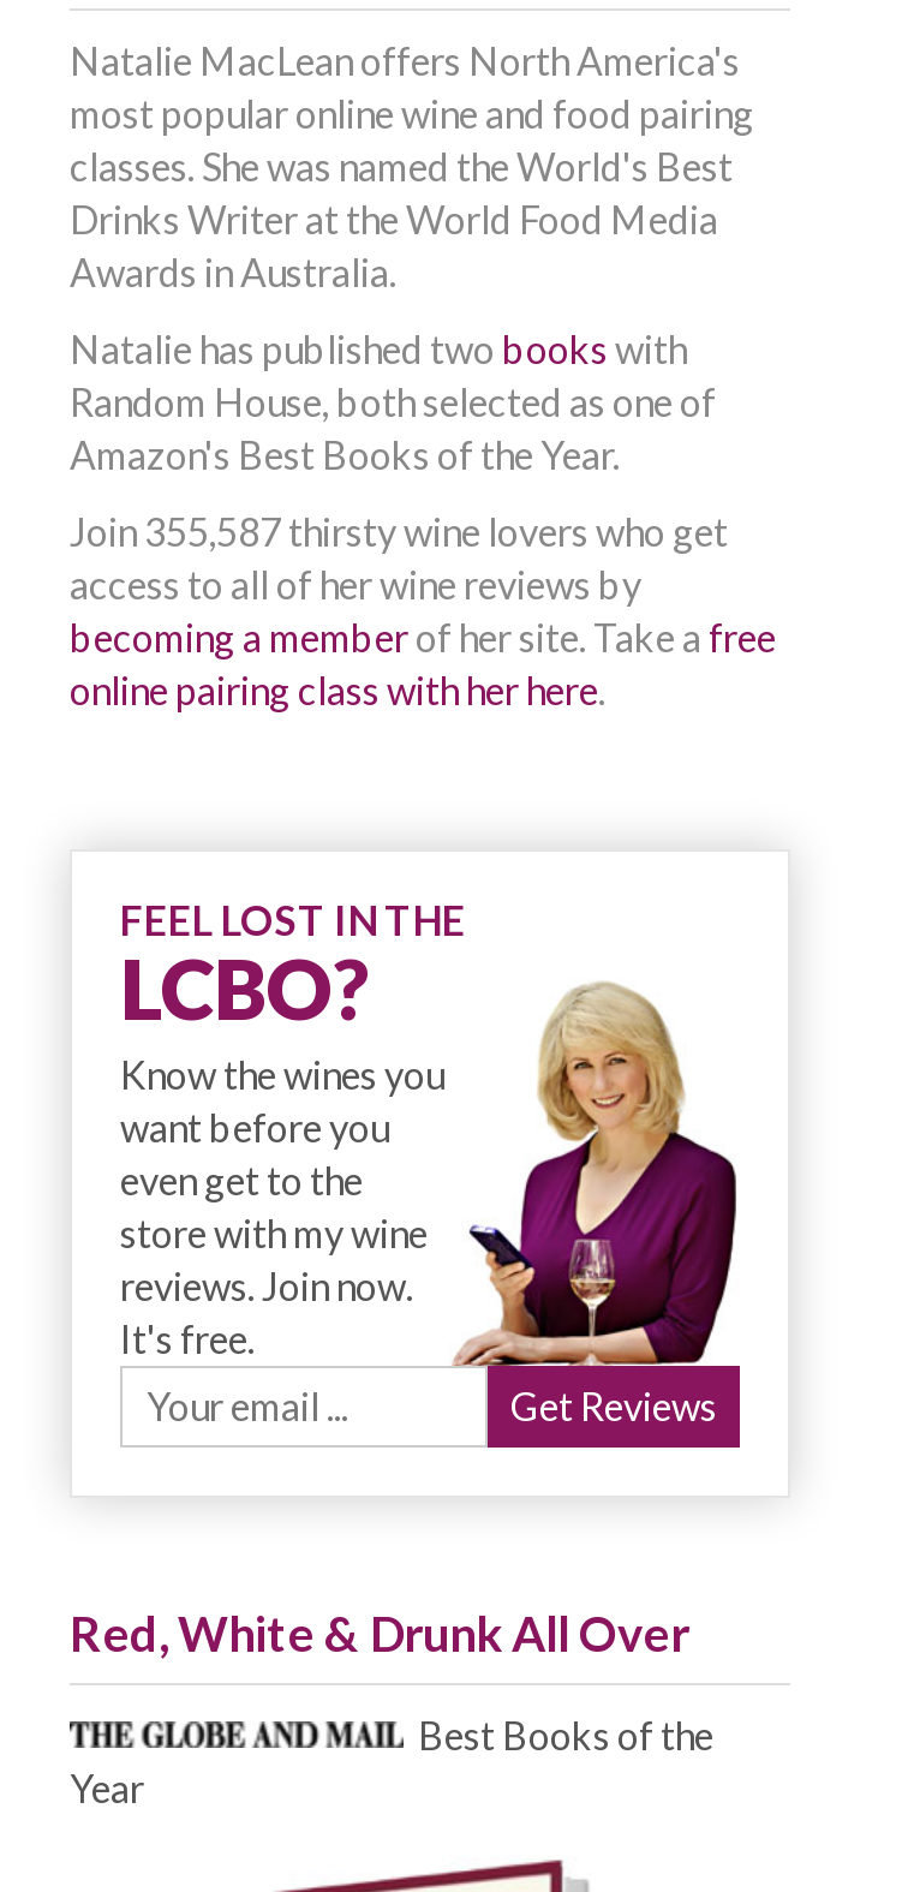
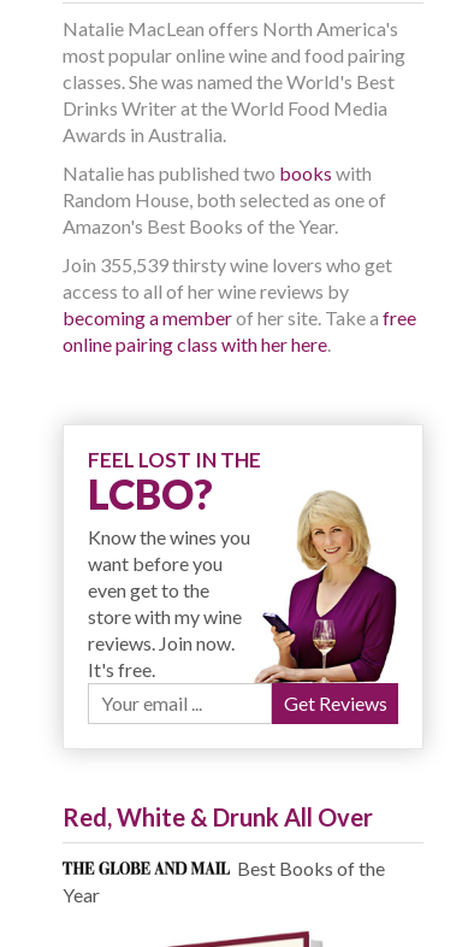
[70,508,728,553] Join 355,587 thirsty wine lovers who get -> [63,253,392,276] Join 355,539 thirsty wine lovers who get

